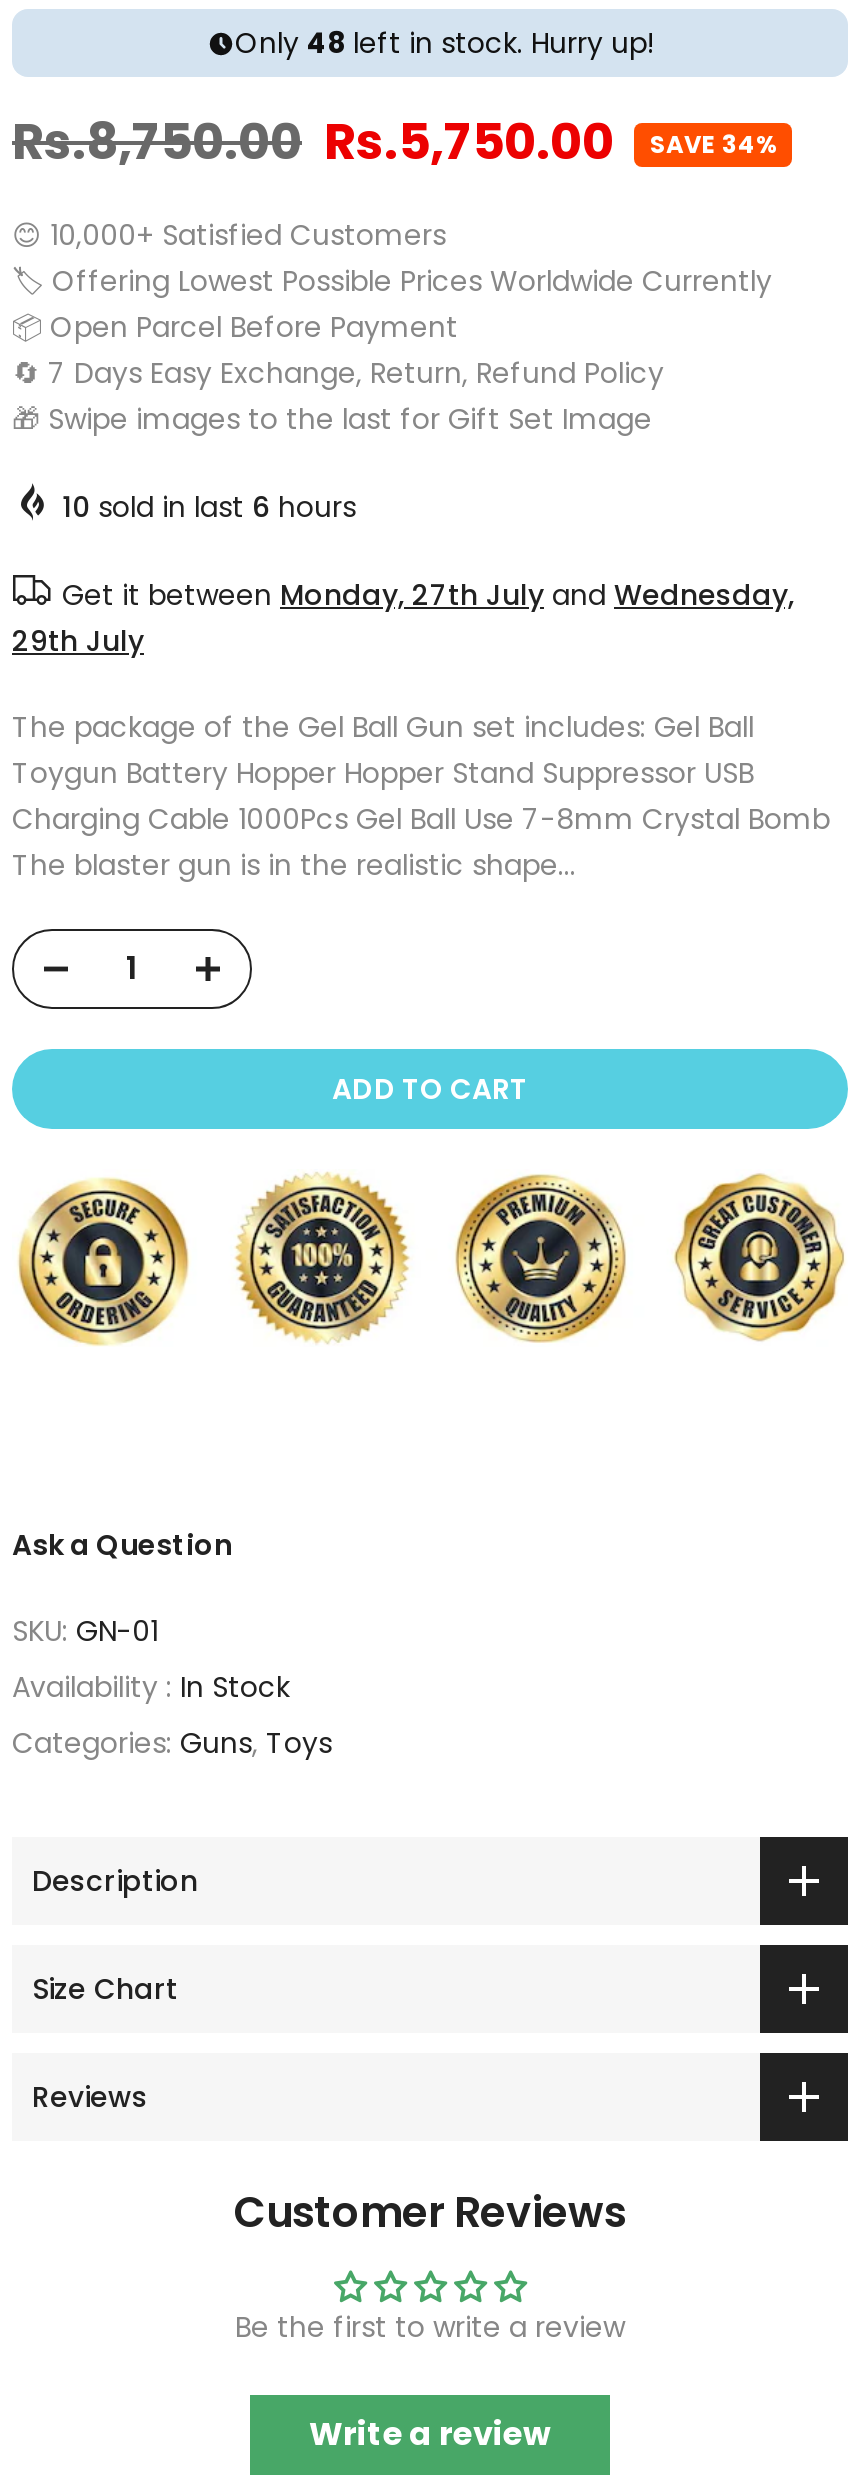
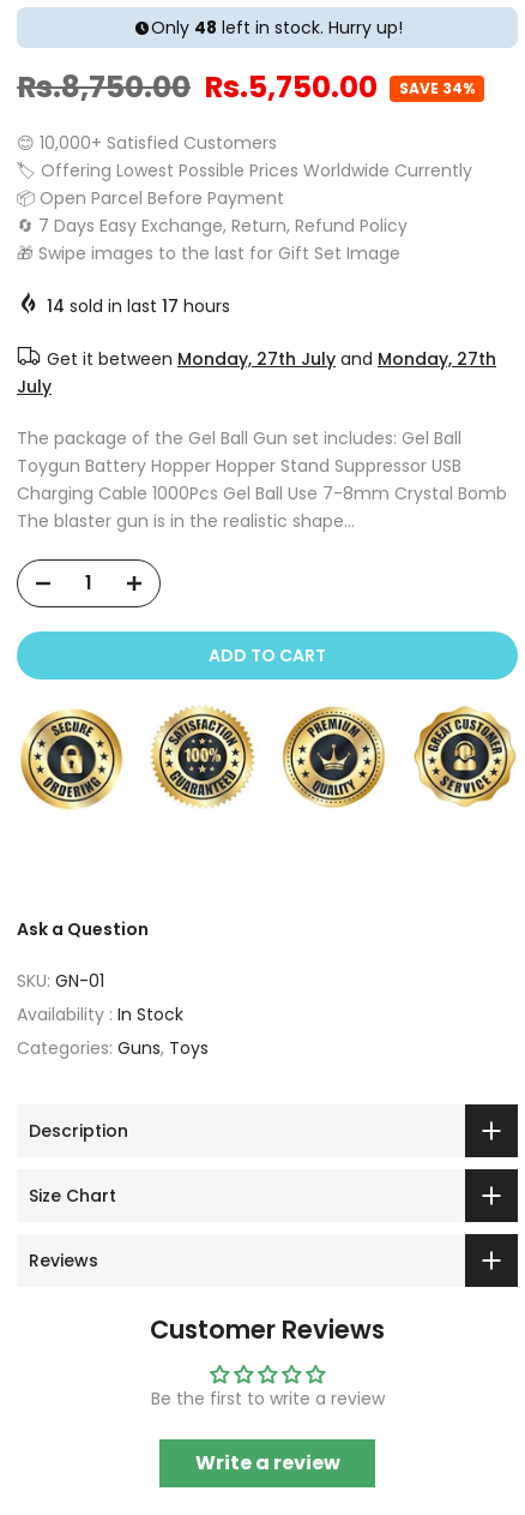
[62,486,356,526] 10 sold in last 6 hours -> [47,294,230,318] 14 sold in last 17 hours
[12,574,794,660] Get it between Monday, 27th July and Wednesday, | 29th July -> [17,346,496,398] Get it between Monday, 27th July and Monday, 27th | July

